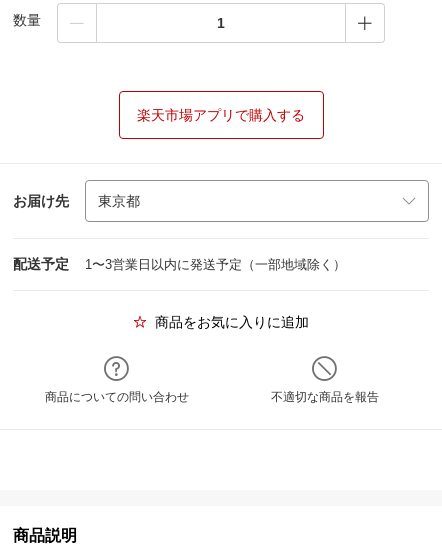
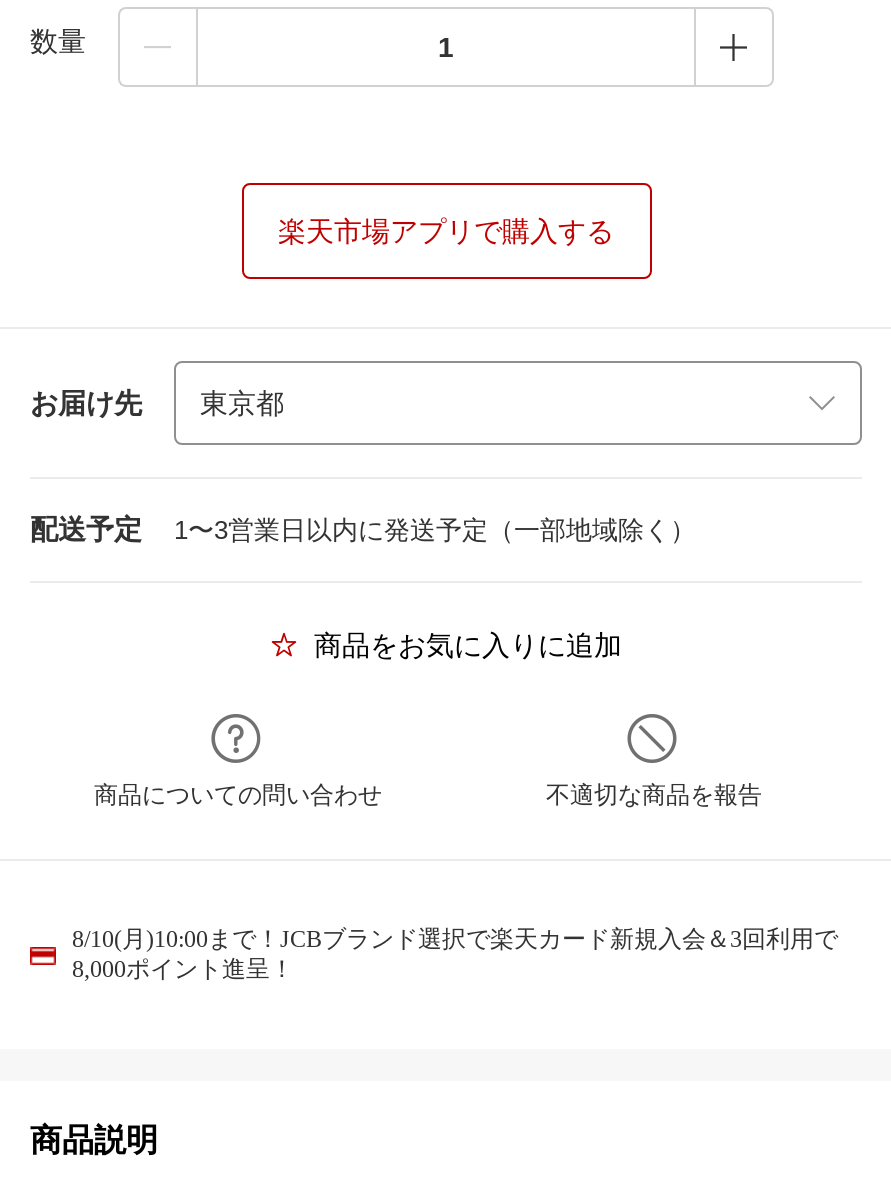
none -> [72,925,838,983] 8/10(月)10:00まで！JCBブランド選択で楽天カード新規入会＆3回利用で | 8,000ポイント進呈！

